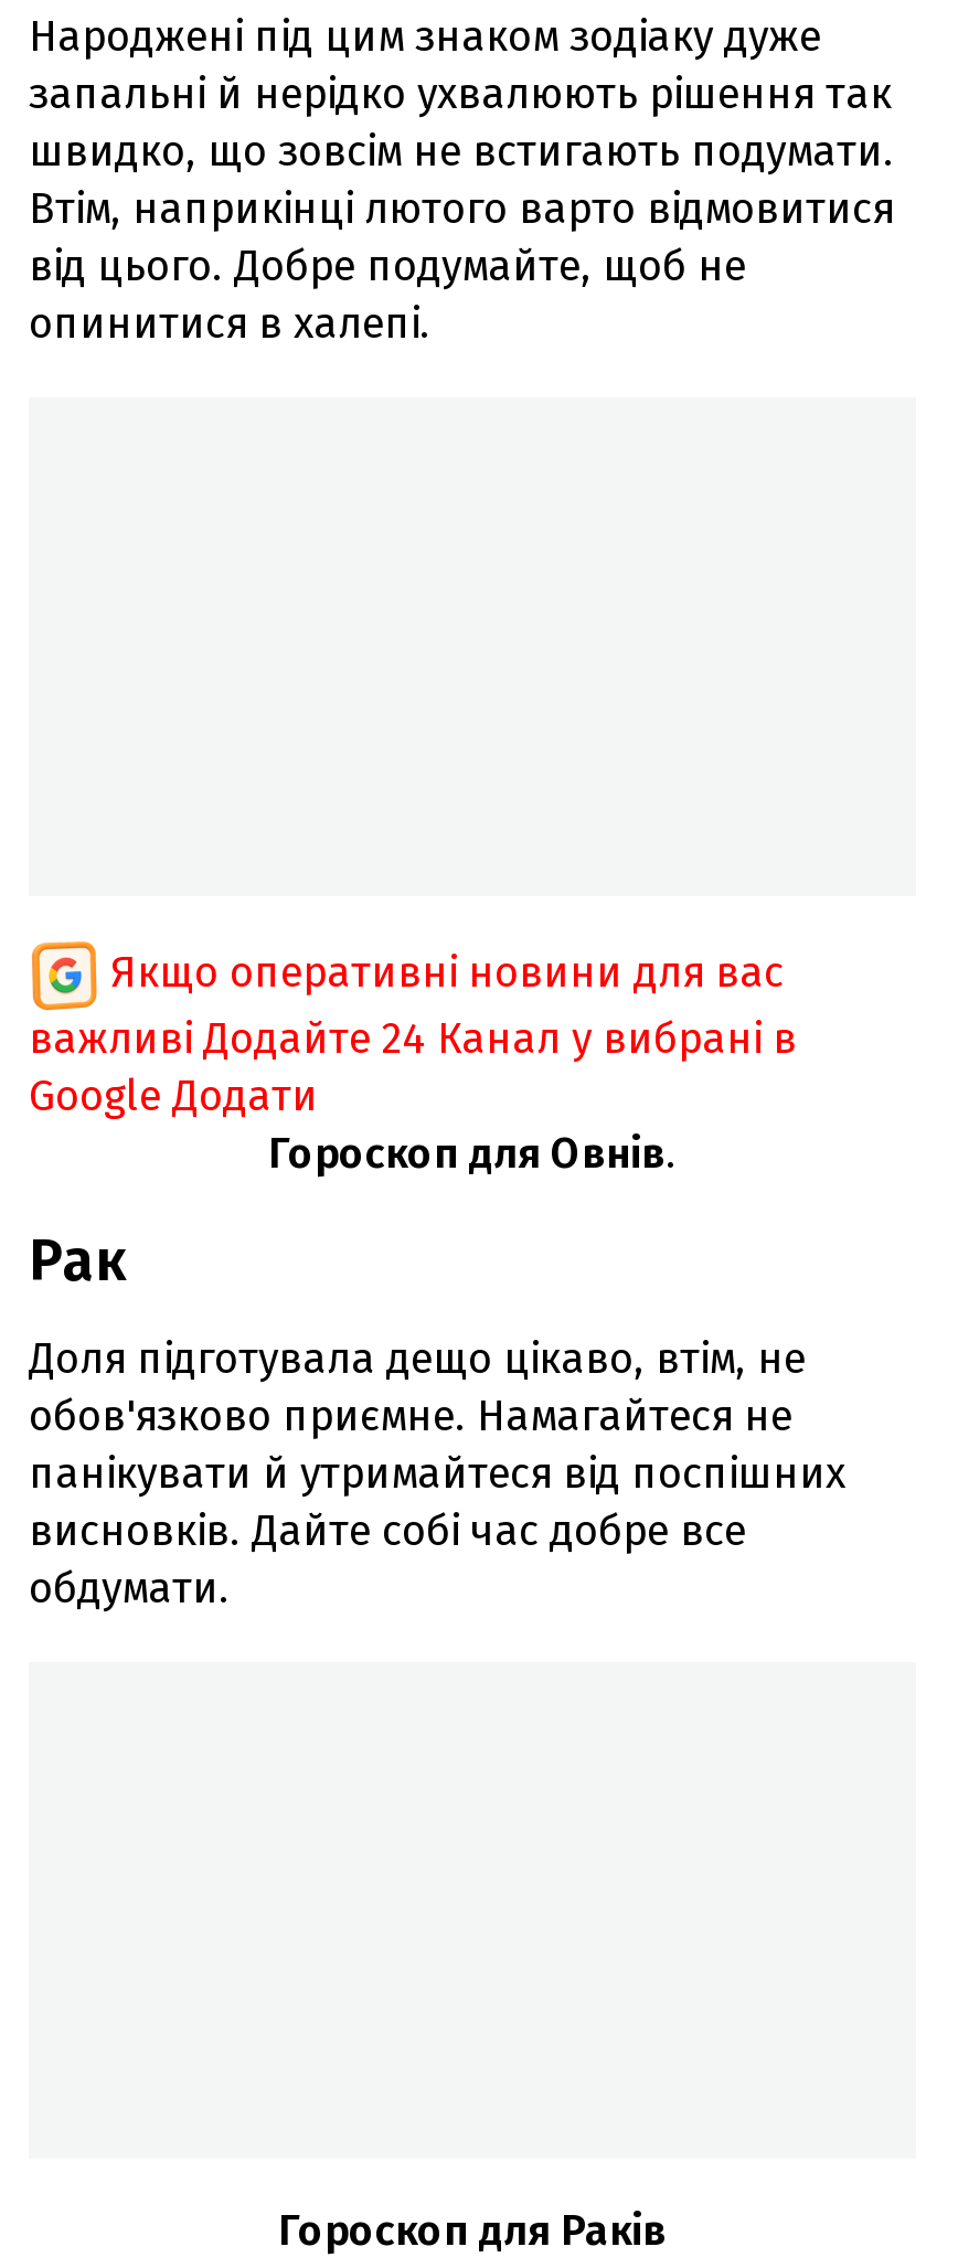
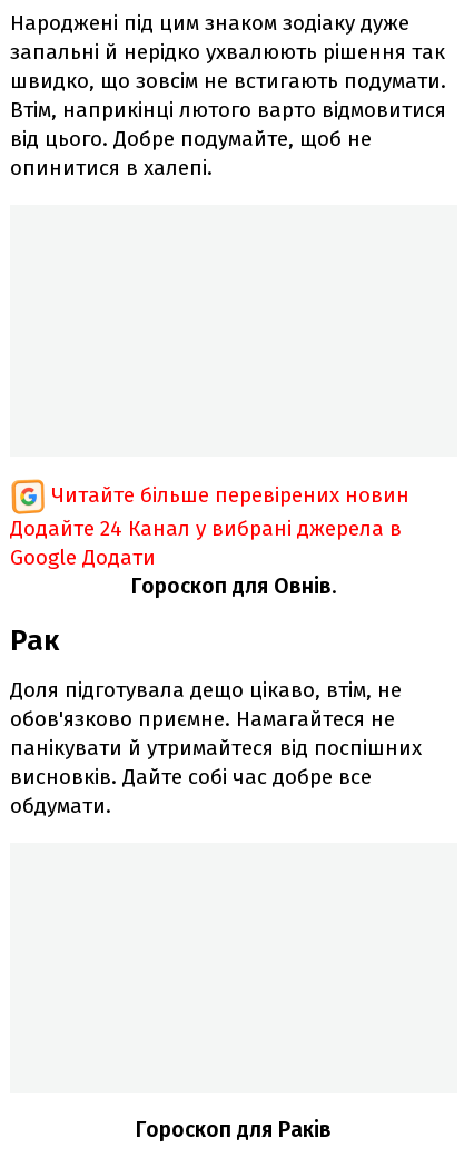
[29,946,797,1063] Якщо оперативні новини для вас | важливі Додайте 24 Канал у вибрані в -> [10,482,409,541] Читайте більше перевірених новин | Додайте 24 Канал у вибрані джерела в

